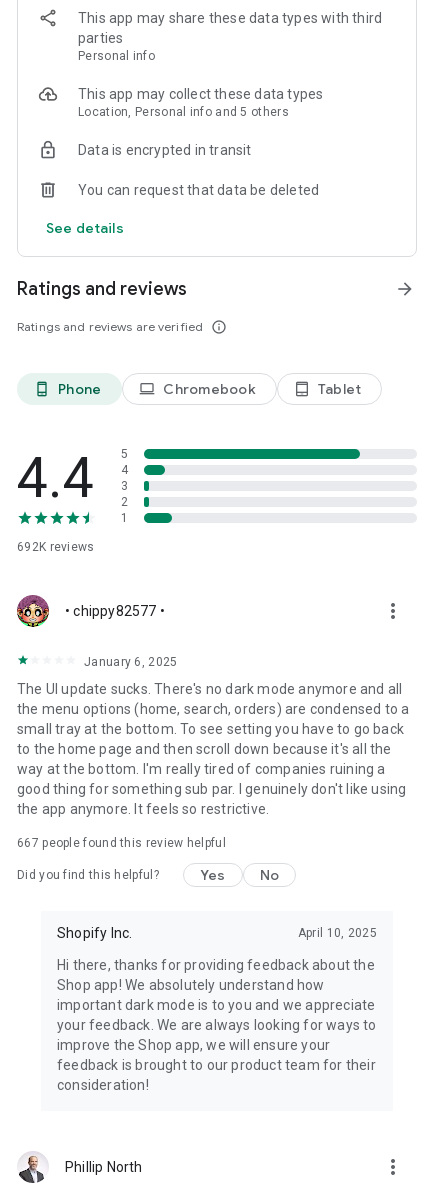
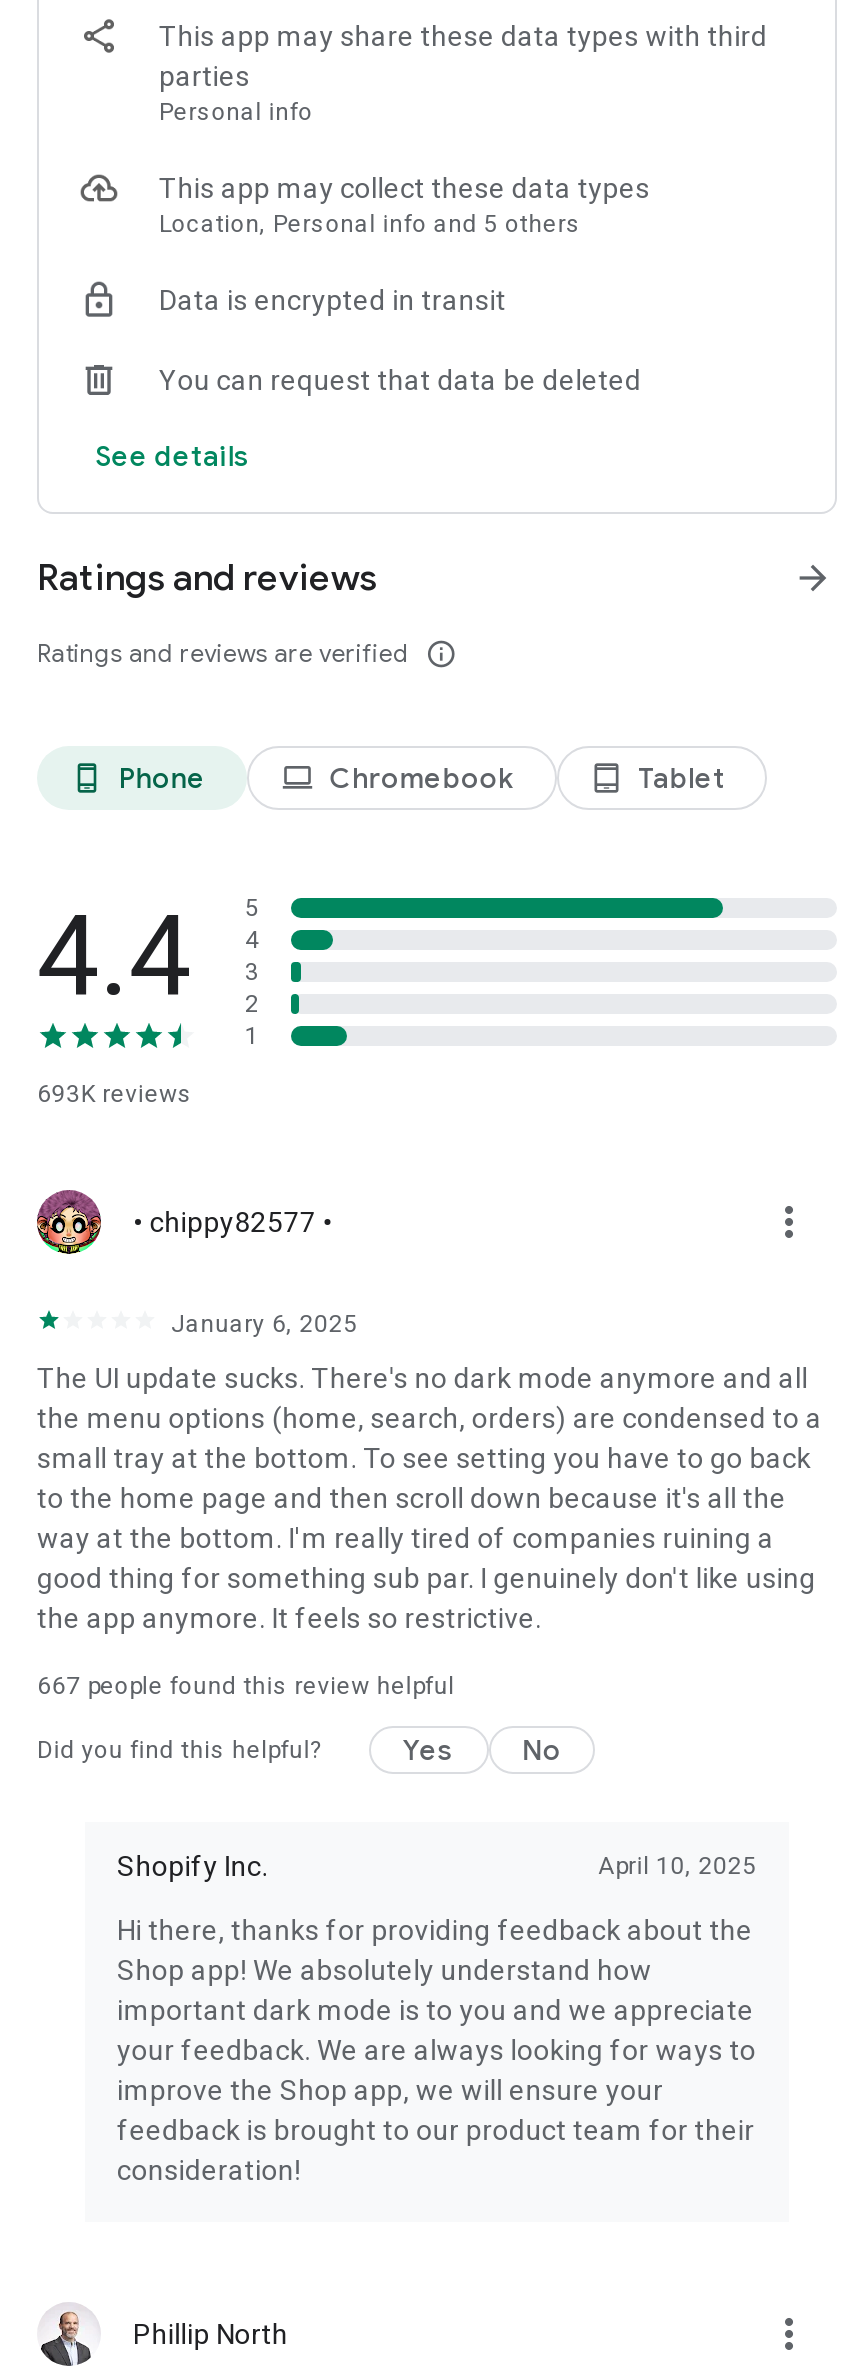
[17,540,95,554] 692K reviews -> [37,1080,192,1108] 693K reviews

